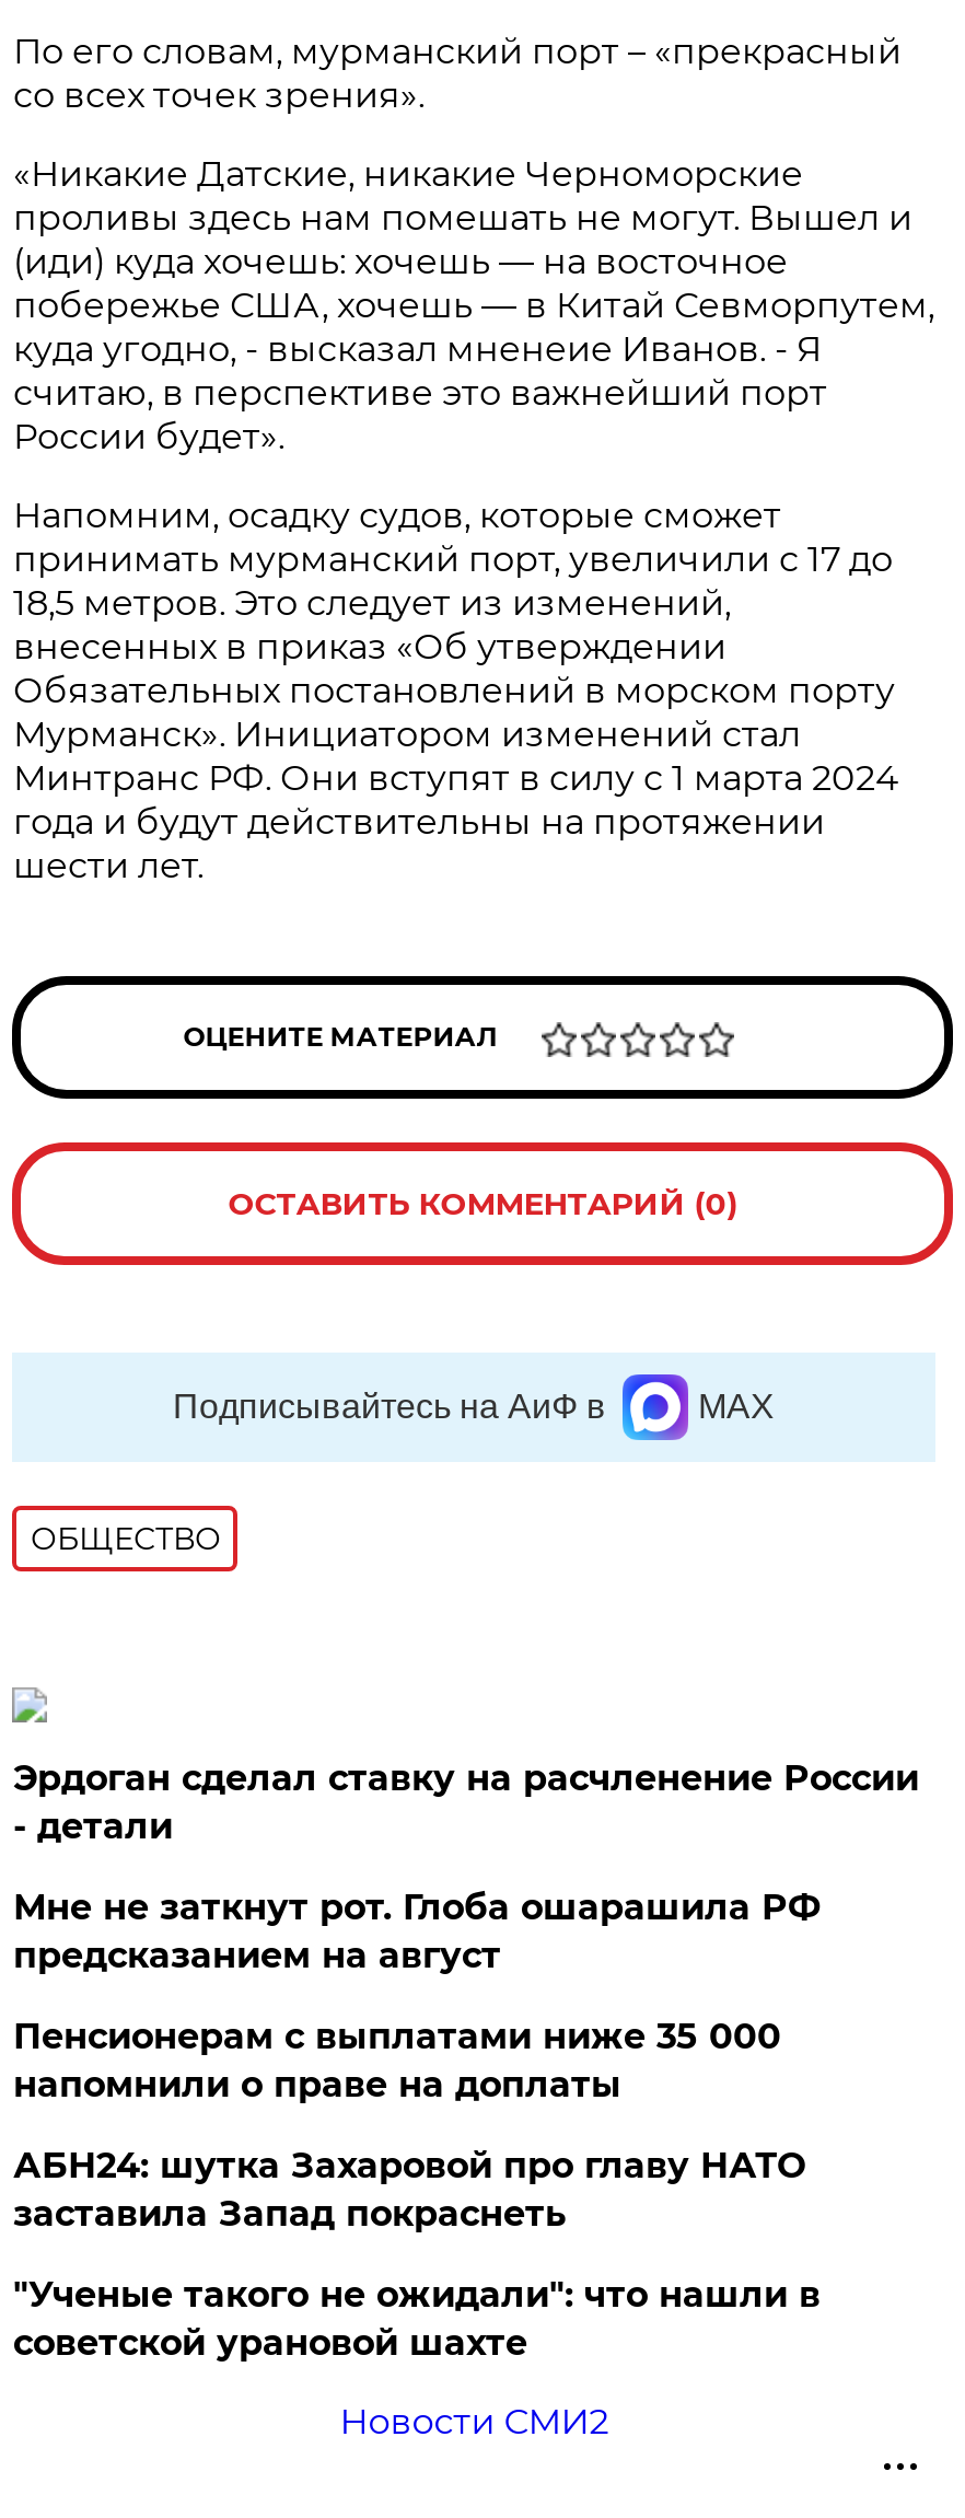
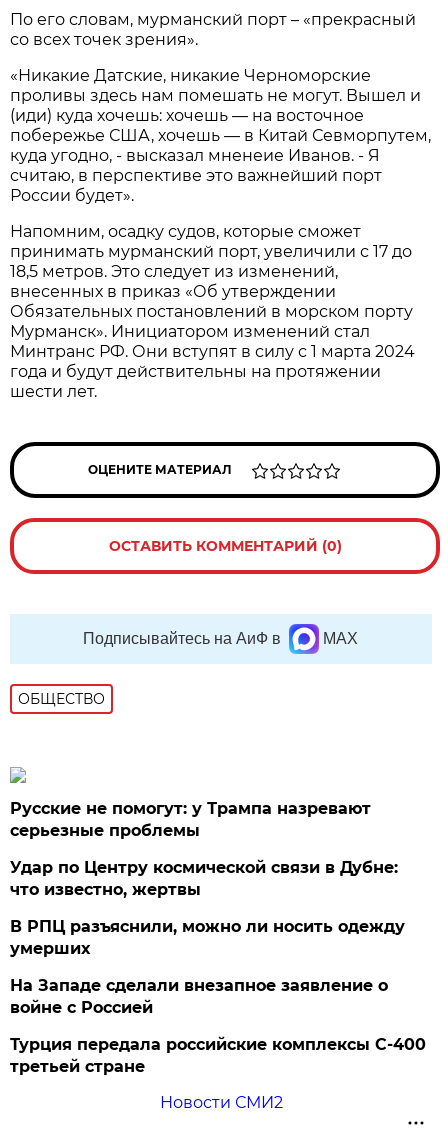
[13,1757,919,1847] Эрдоган сделал ставку на расчленение России | - детали -> [10,799,371,840] Русские не помогут: у Трампа назревают | серьезные проблемы
[13,1887,820,1976] Мне не заткнут рот. Глоба ошарашила РФ | предсказанием на август -> [10,858,398,899] Удар по Центру космической связи в Дубне: | что известно, жертвы
[13,2016,781,2105] Пенсионерам с выплатами ниже 35 000 | напомнили о праве на доплаты -> [10,917,405,958] В РПЦ разъяснили, можно ли носить одежду | умерших
[13,2145,805,2235] АБН24: шутка Захаровой про главу НАТО | заставила Запад покраснеть -> [10,976,388,1017] На Западе сделали внезапное заявление о | войне с Россией
[13,2274,820,2364] "Ученые такого не ожидали": что нашли в | советской урановой шахте -> [10,1035,426,1076] Турция передала российские комплексы С-400 | третьей стране

